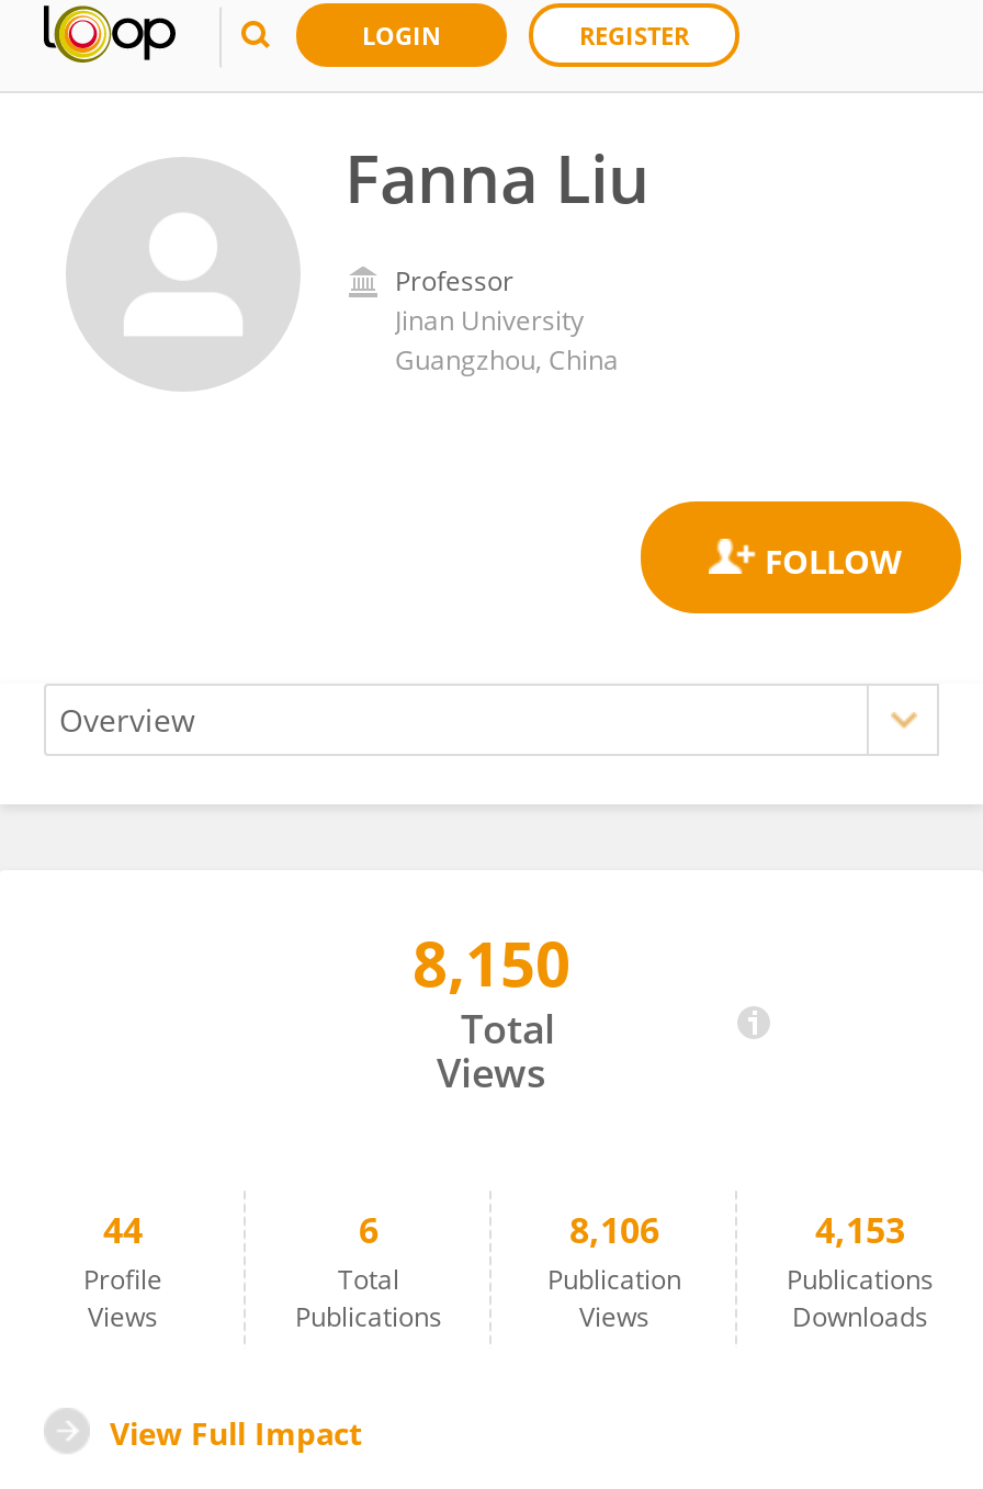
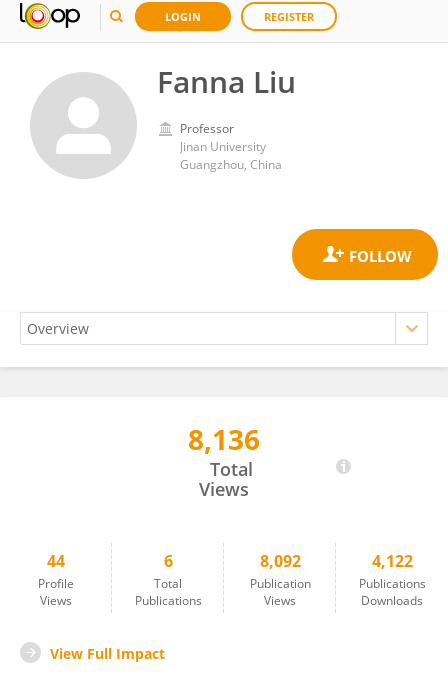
[413,921,570,1004] 8,150 -> [188,420,260,458] 8,136
[569,1206,659,1254] 8,106 -> [259,550,300,572] 8,092
[815,1206,905,1254] 4,153 -> [371,550,412,572] 4,122

